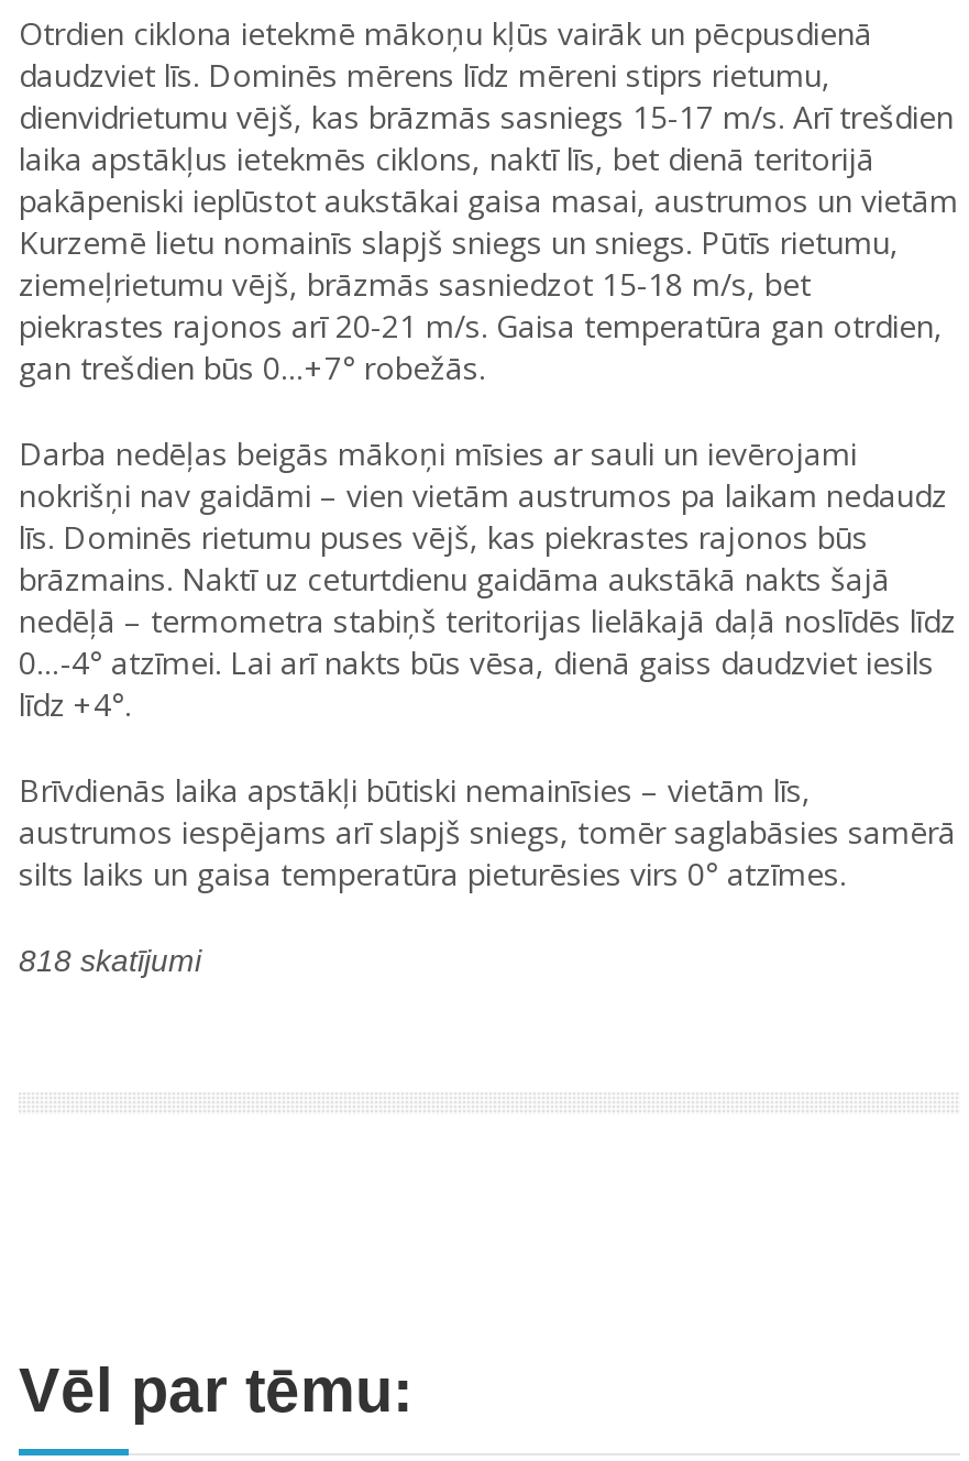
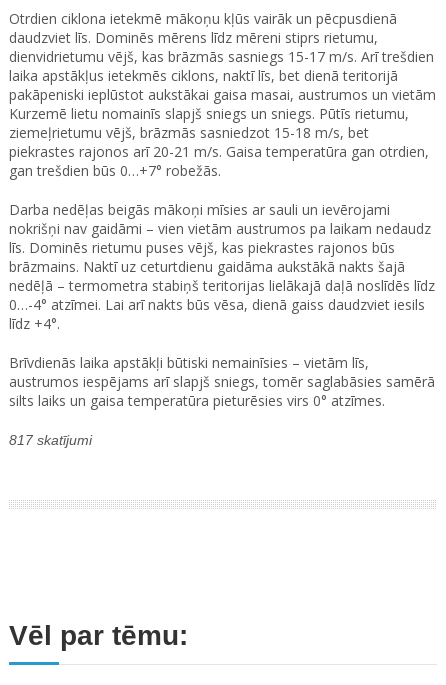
[19,943,201,978] 818 skatījumi -> [9,432,92,448] 817 skatījumi

